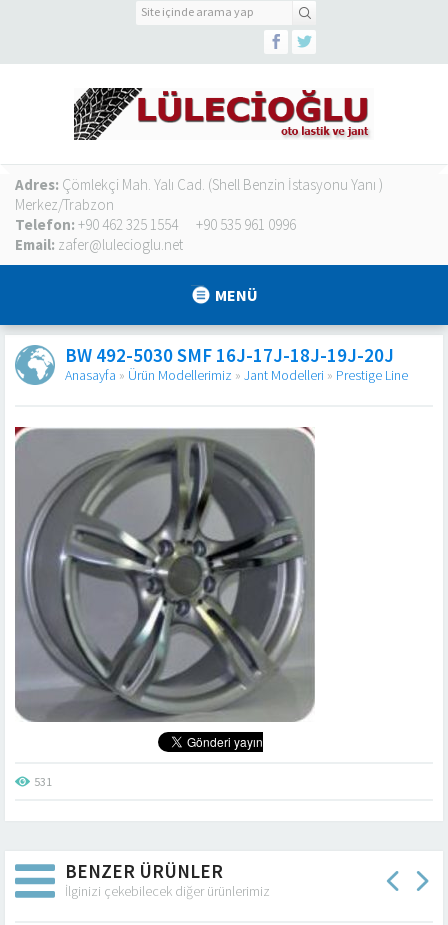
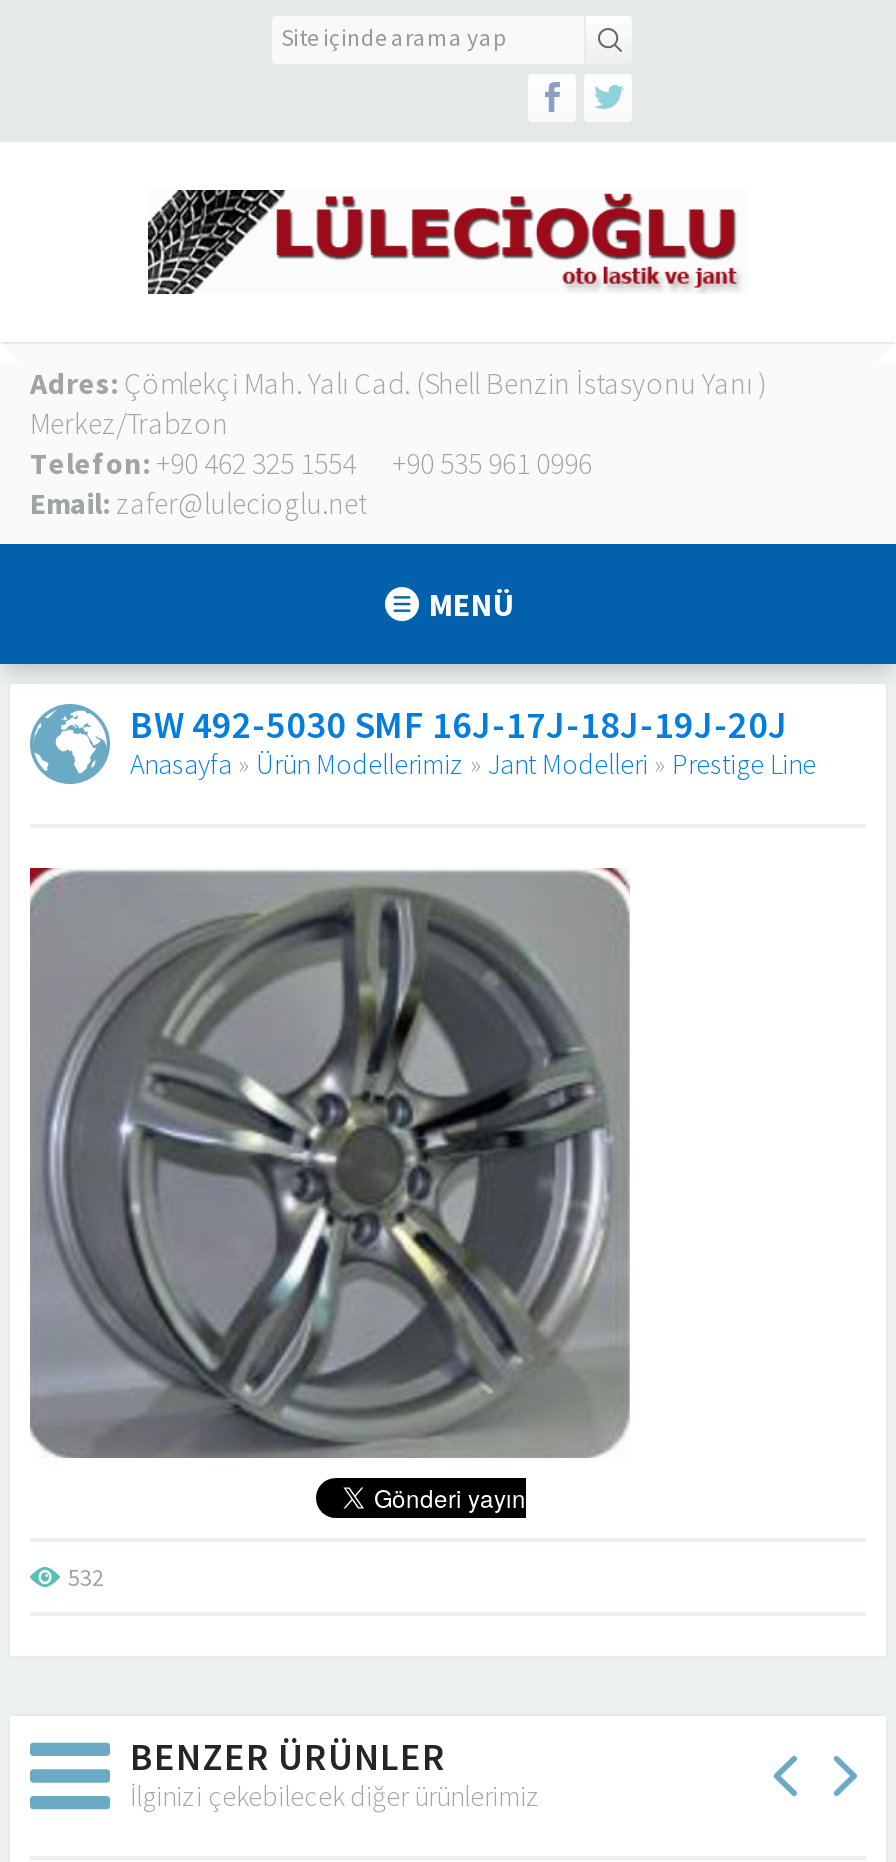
[34,774,52,789] 531 -> [68,1561,104,1591] 532

